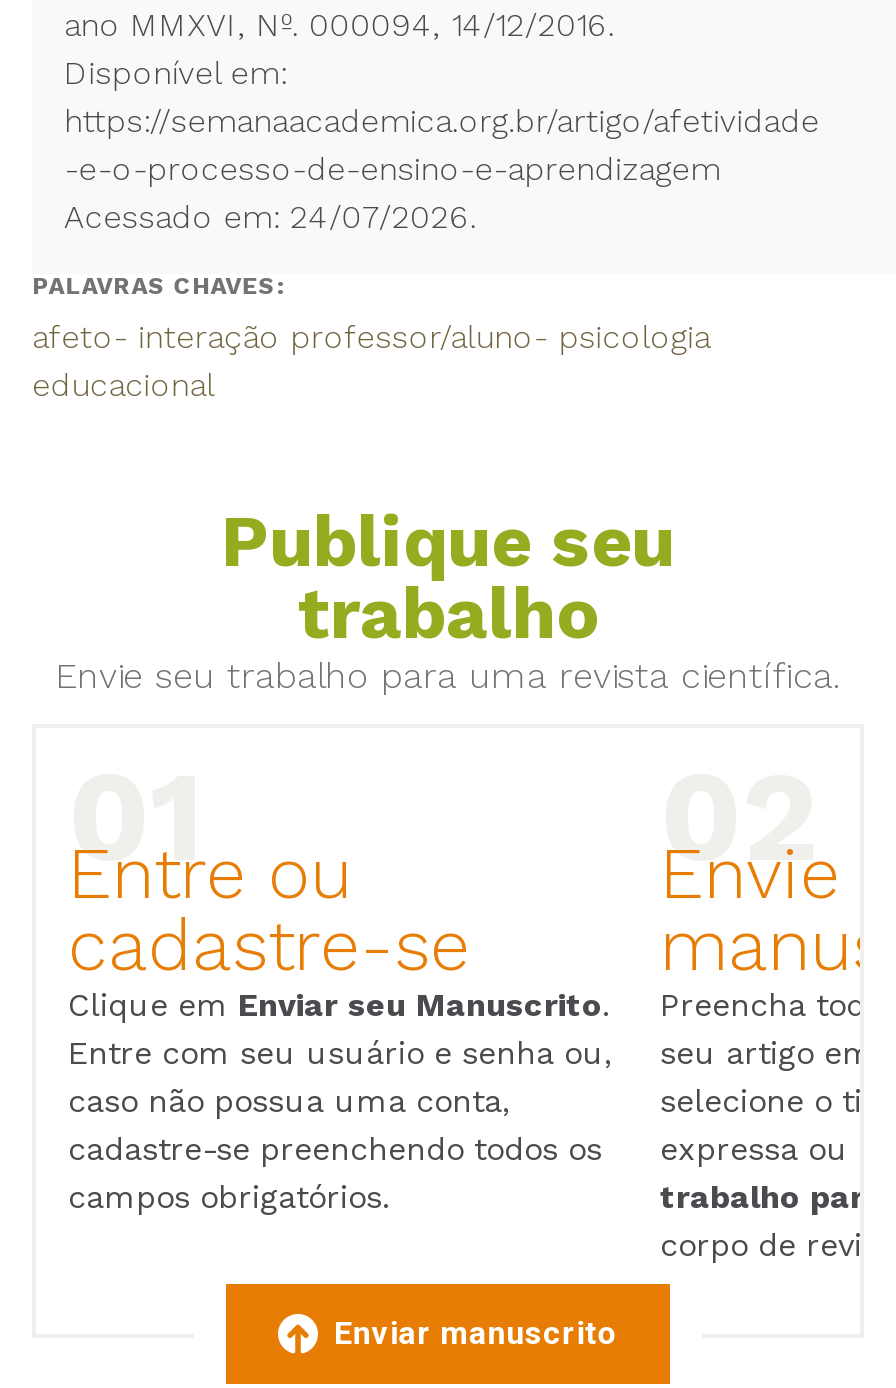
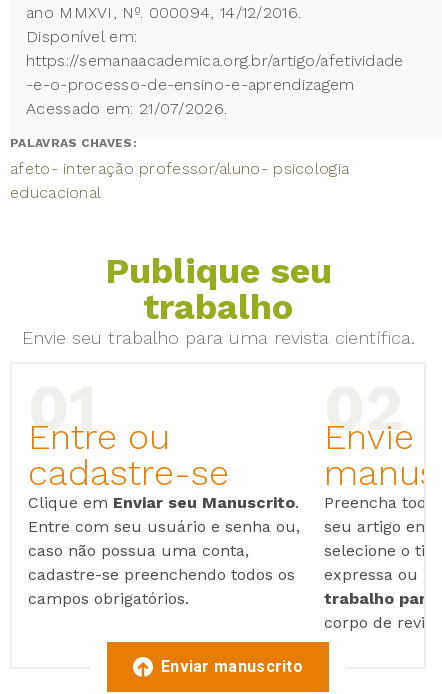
[64,198,476,236] Acessado em: 24/07/2026. -> [26,99,227,118] Acessado em: 21/07/2026.

